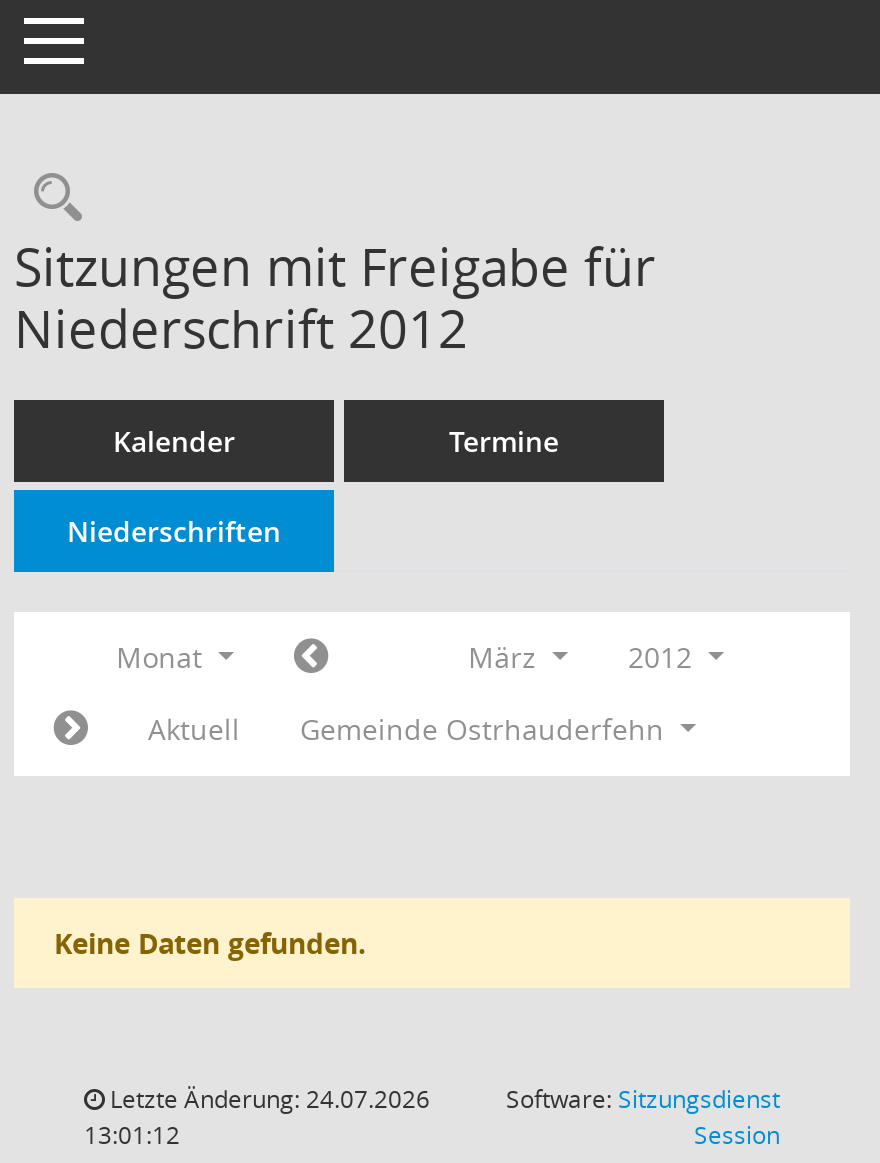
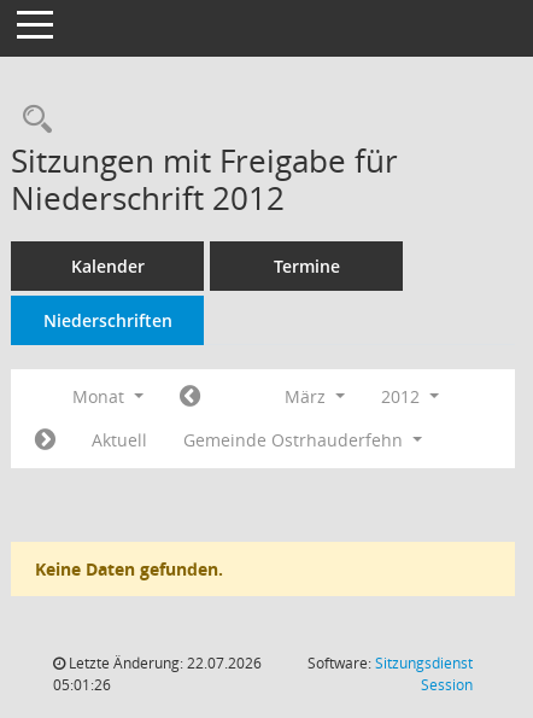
[104,1082,430,1116] Letzte Änderung: 24.07.2026 -> [65,653,262,673] Letzte Änderung: 22.07.2026
[84,1118,180,1152] 13:01:12 -> [53,675,111,695] 05:01:26

